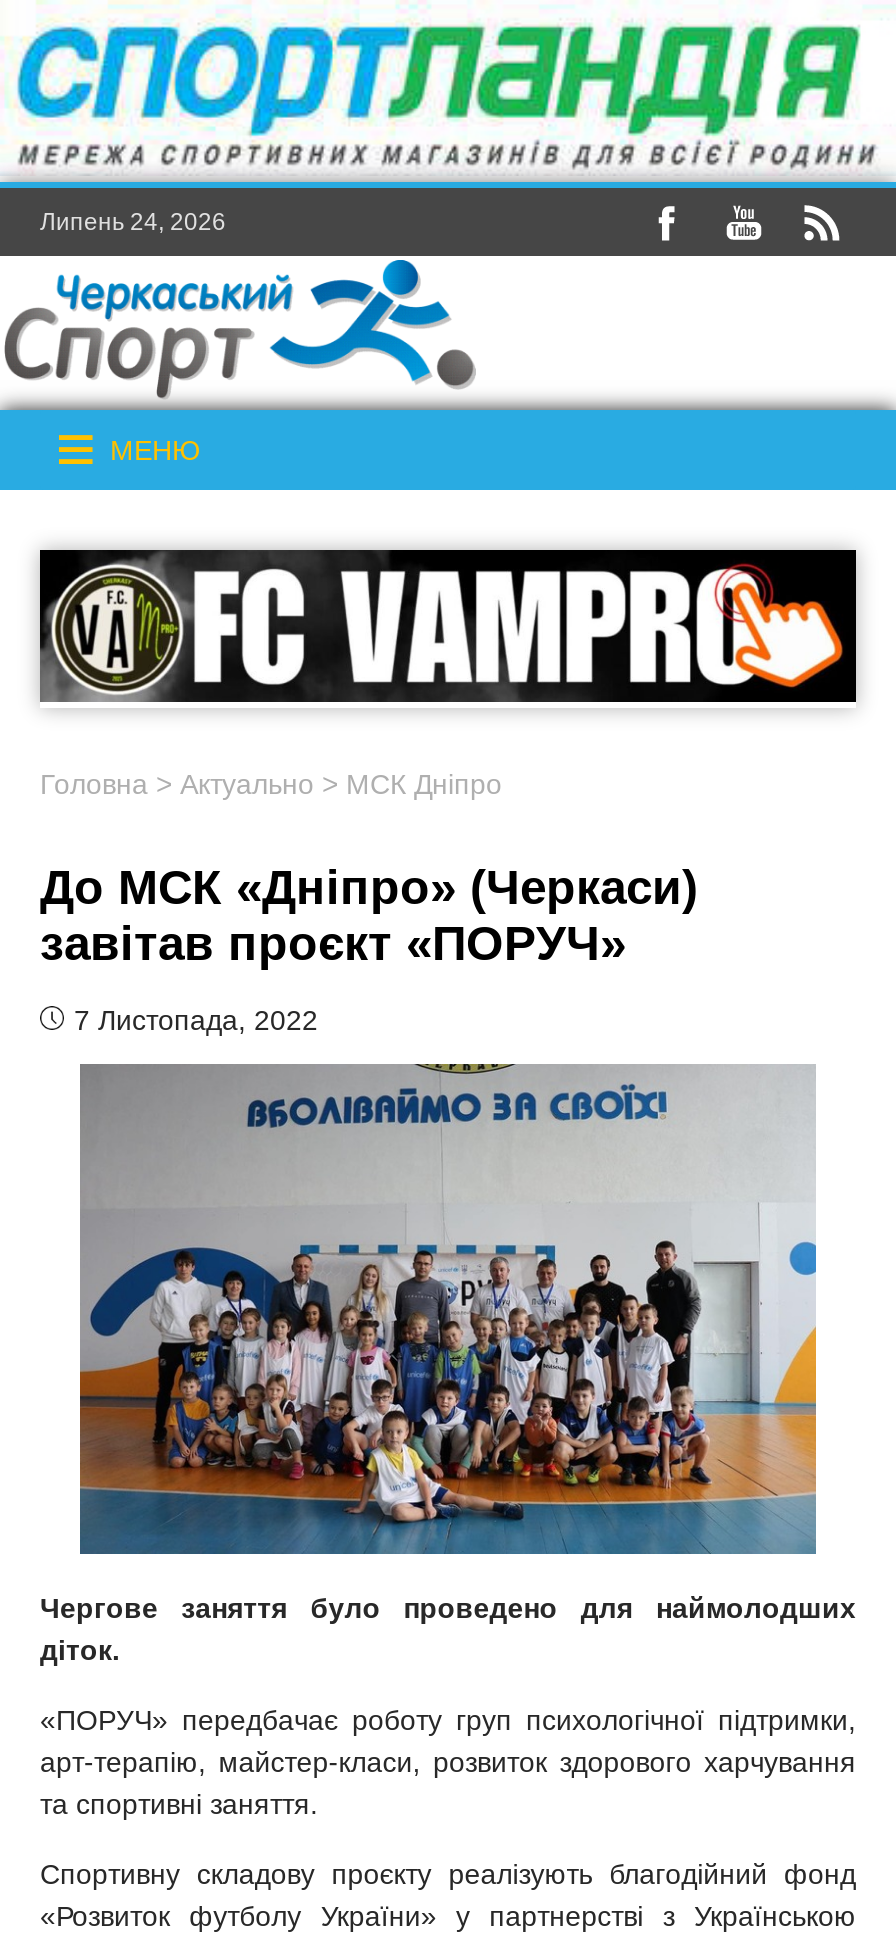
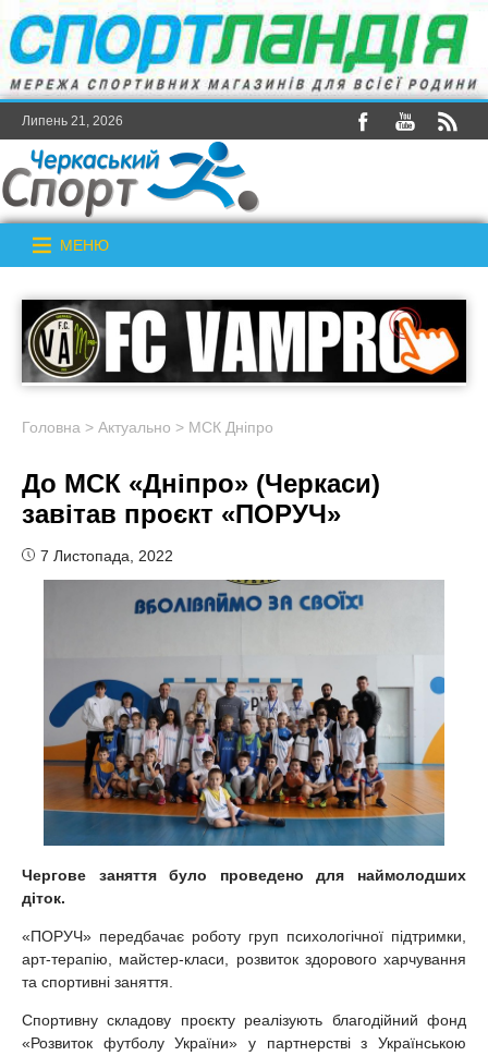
[40,207,226,235] Липень 24, 2026 -> [22,113,123,128] Липень 21, 2026

